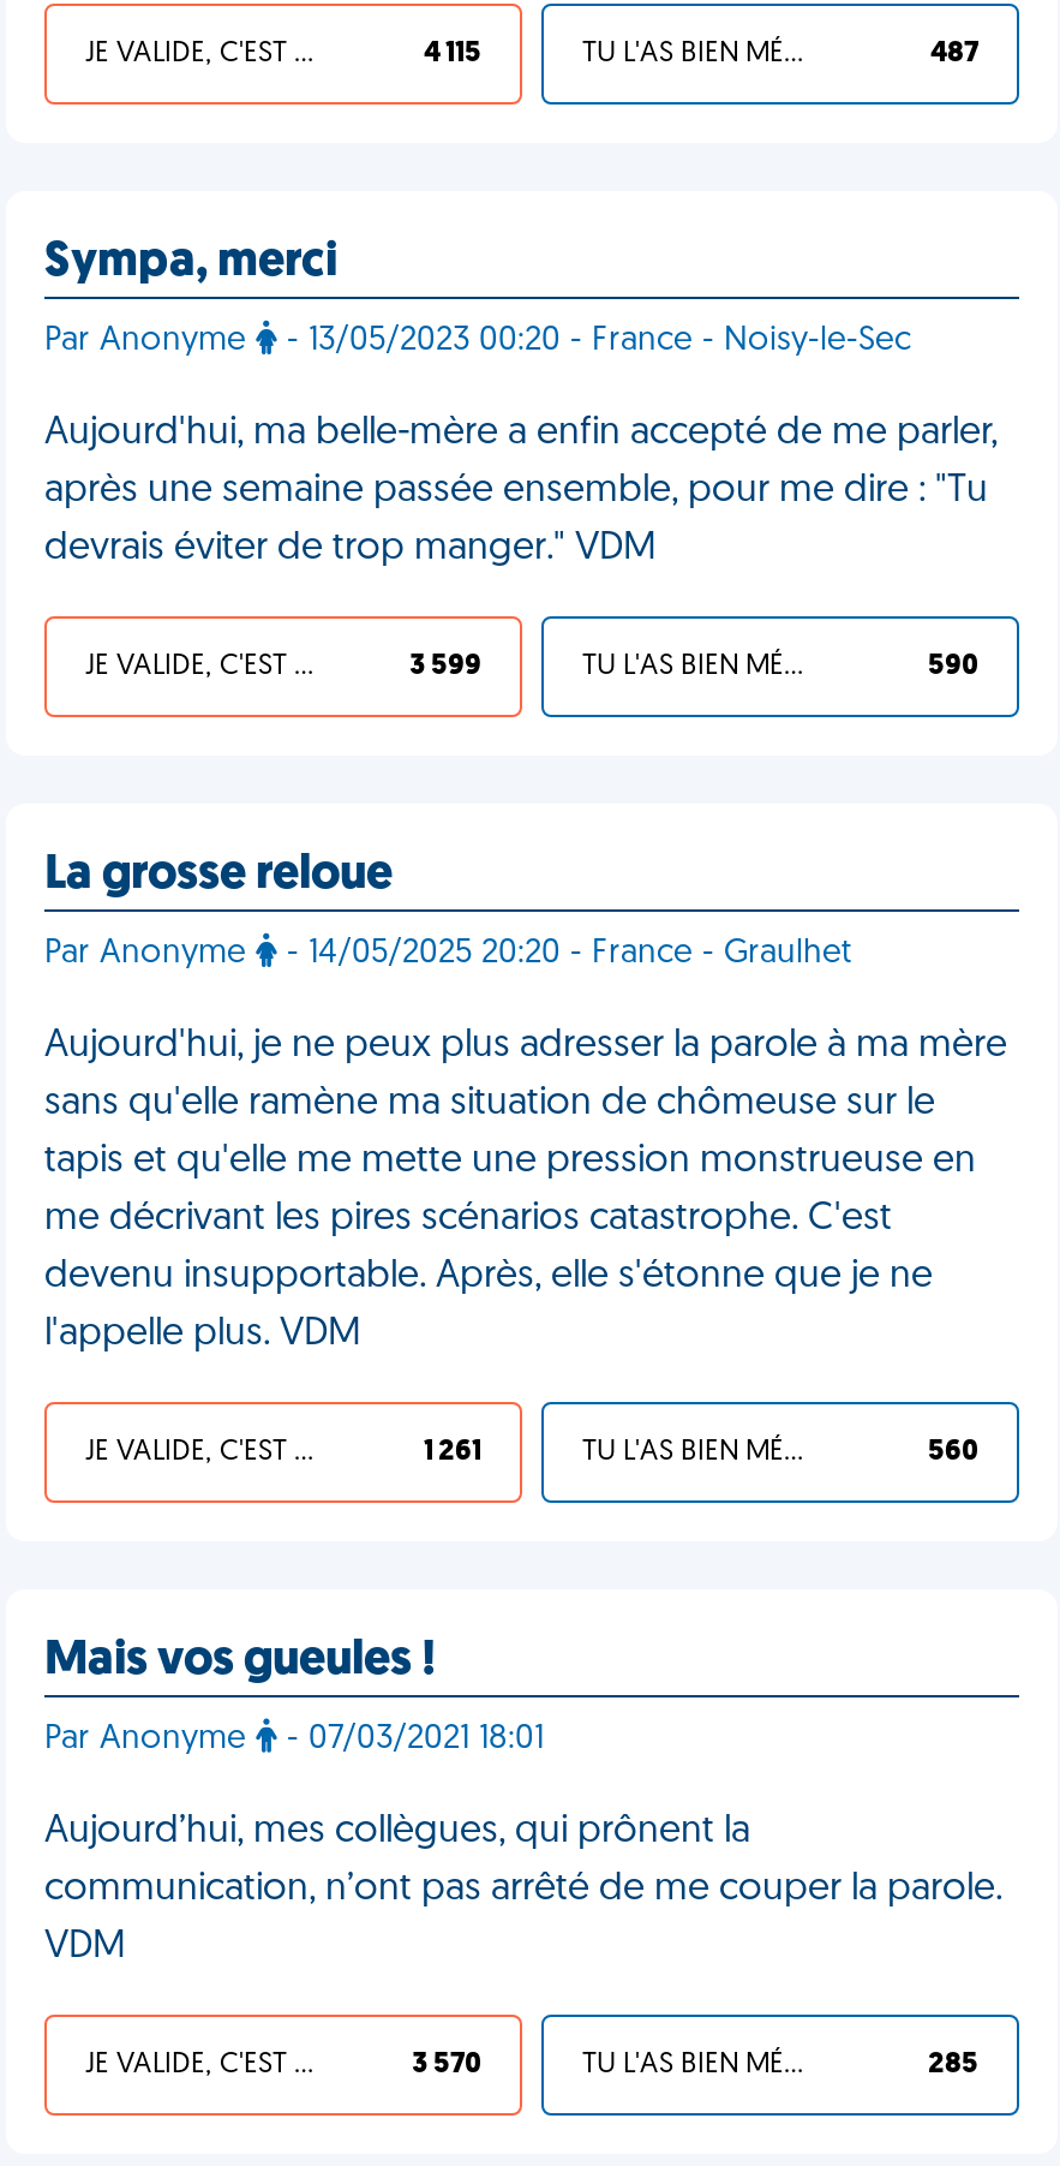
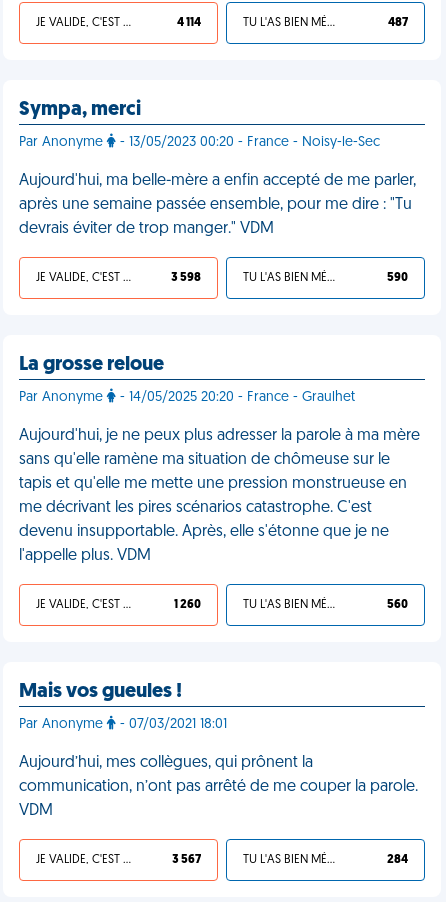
[424,40,481,68] 4 115 -> [177,17,201,29] 4 114
[409,652,481,681] 3 599 -> [171,272,201,284] 3 598
[424,1438,481,1467] 1 261 -> [174,599,201,611] 1 260
[412,2051,481,2080] 3 570 -> [172,854,201,866] 3 567
[928,2051,978,2080] 285 -> [387,854,408,866] 284

